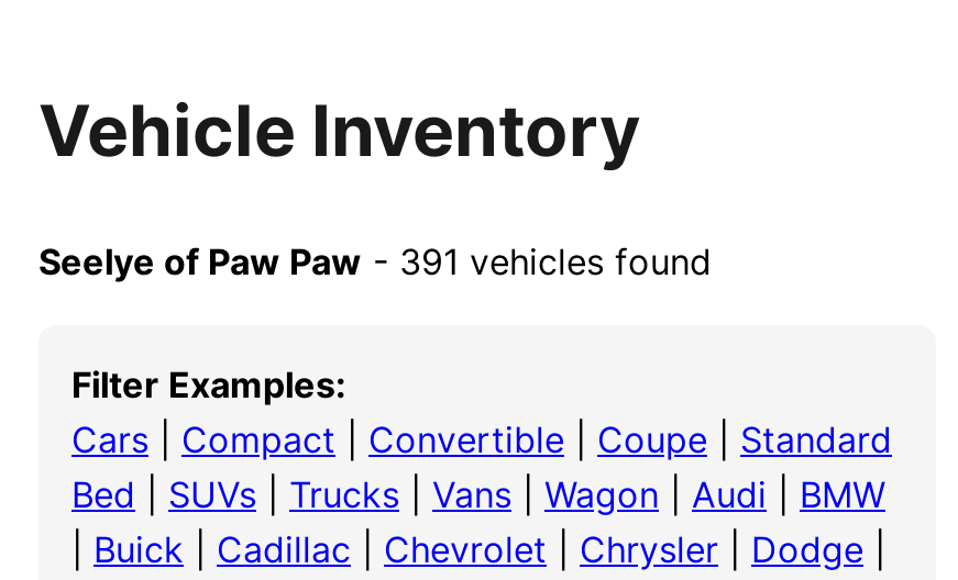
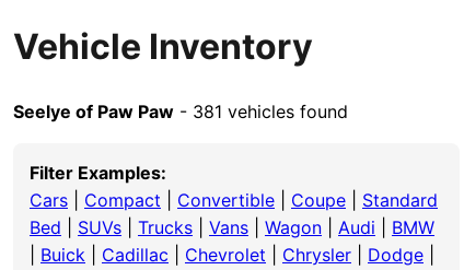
[38,239,712,283] Seelye of Paw Paw - 391 vehicles found -> [13,100,348,122] Seelye of Paw Paw - 381 vehicles found

